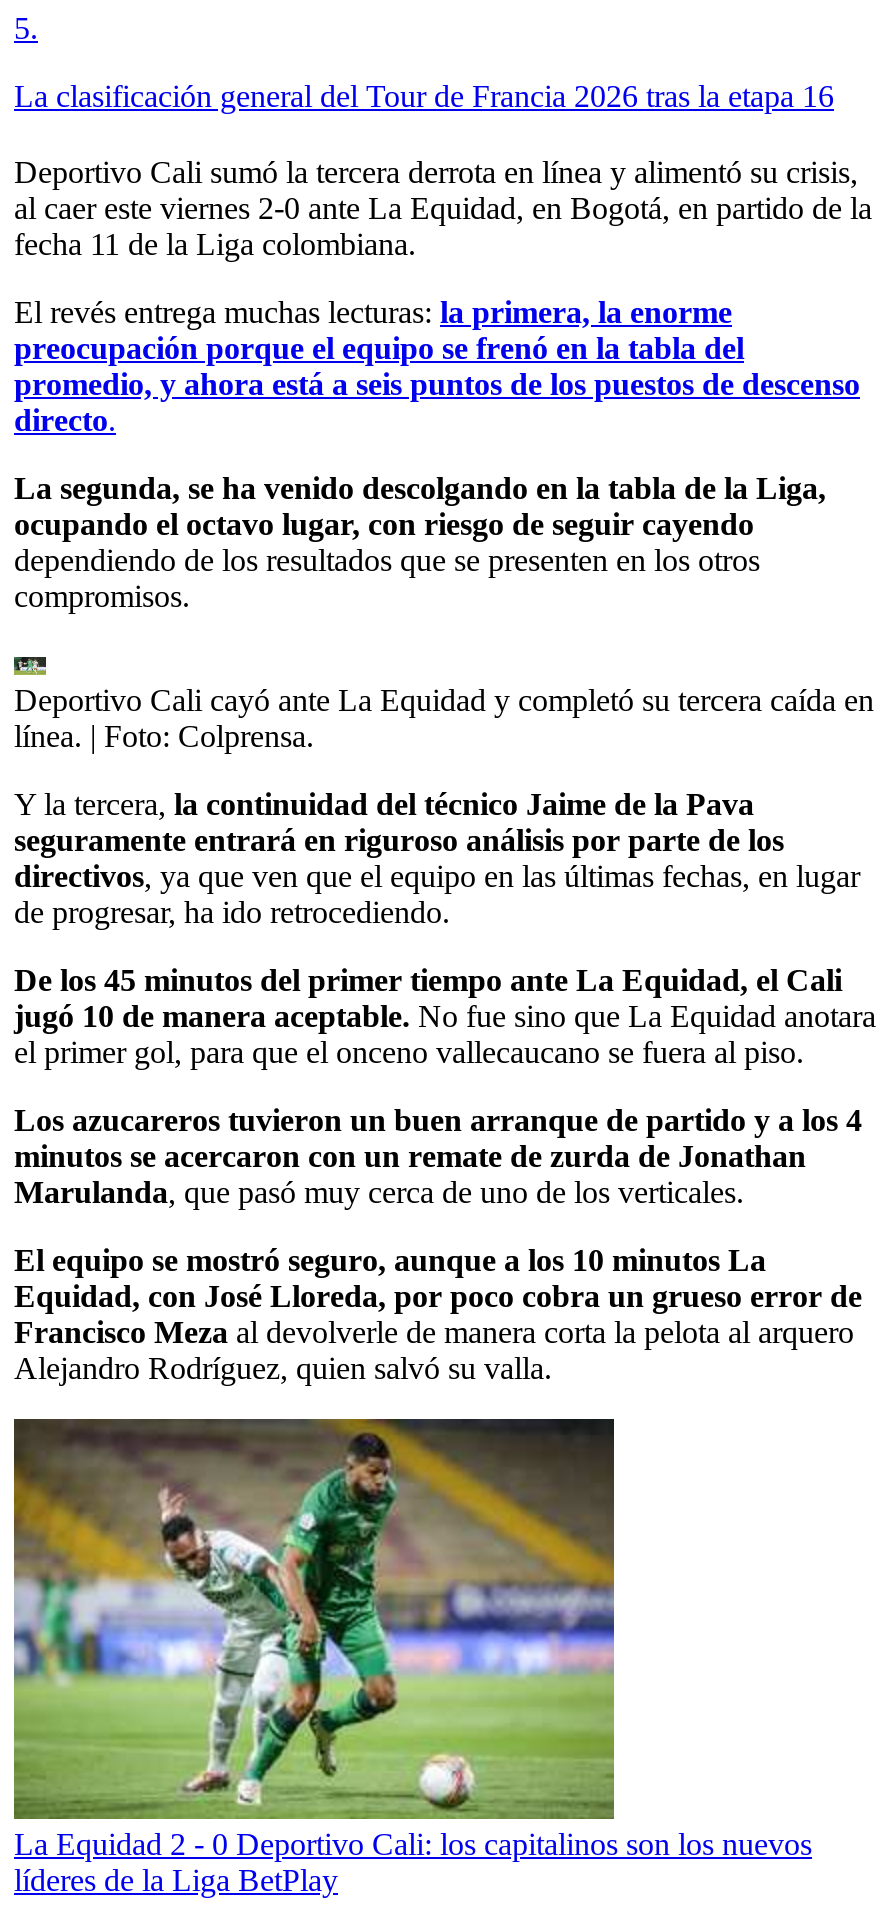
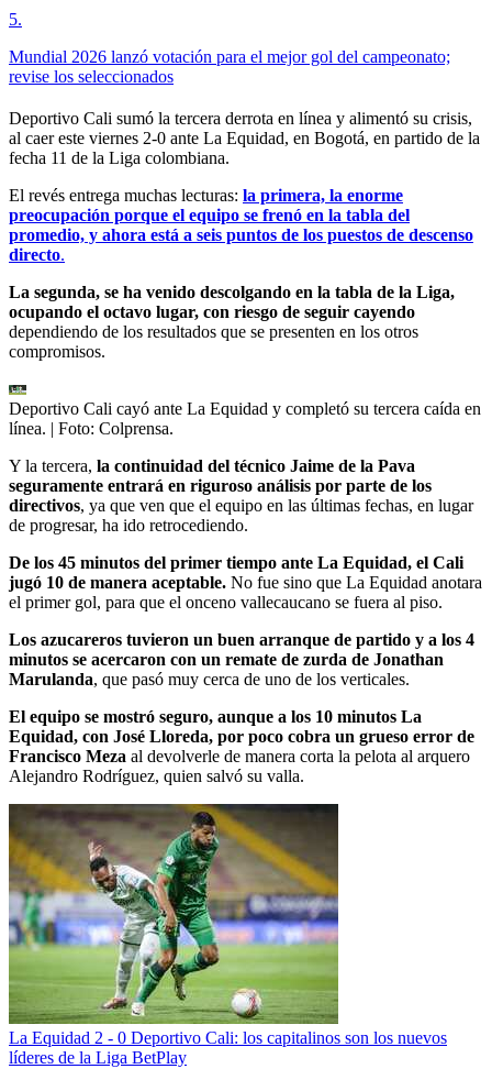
[14,78,834,112] La clasificación general del Tour de Francia 2026 tras la etapa 16 -> [9,47,450,85] Mundial 2026 lanzó votación para el mejor gol del campeonato; | revise los seleccionados

